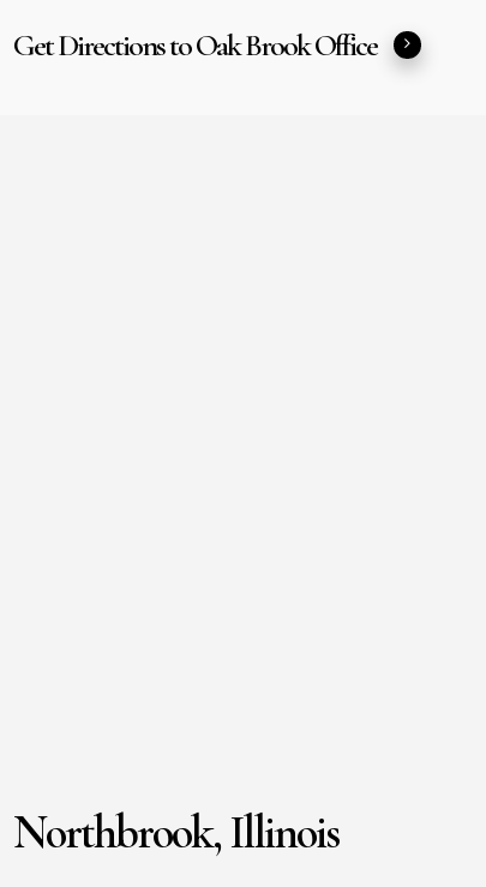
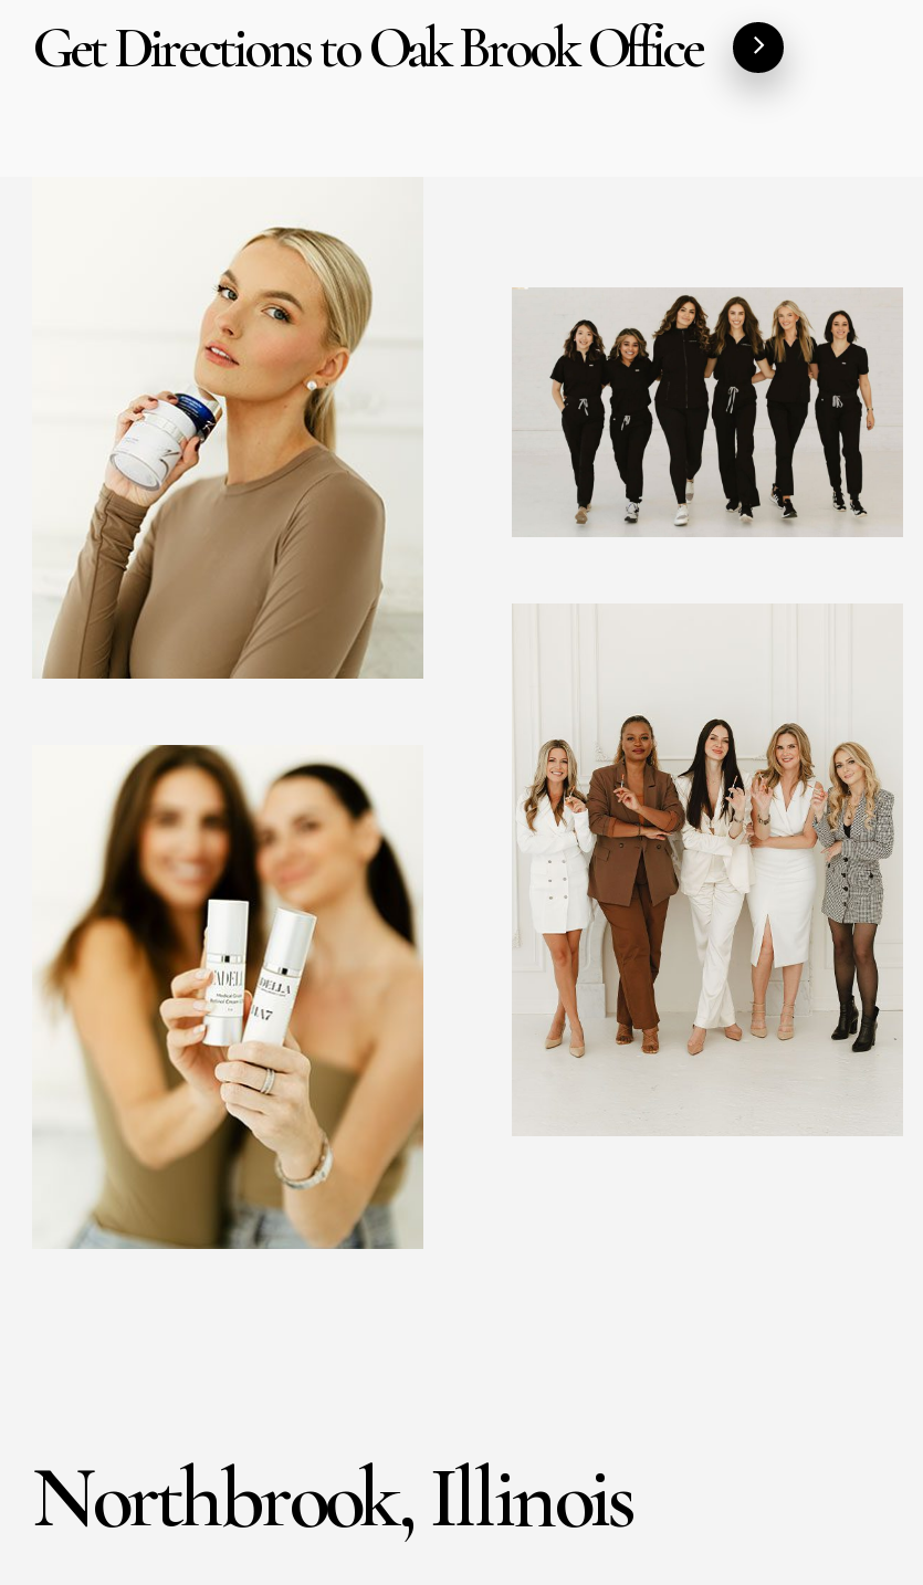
none -> [34,743,426,1251] [image]
none -> [41,225,423,681] [image]
none -> [512,287,903,537] [image]
none -> [512,699,903,1134] [image]

